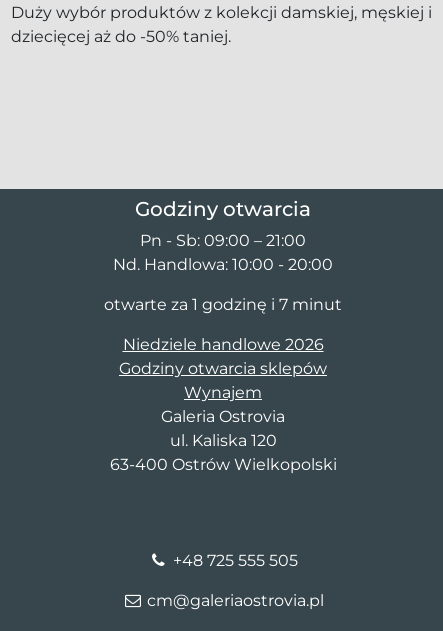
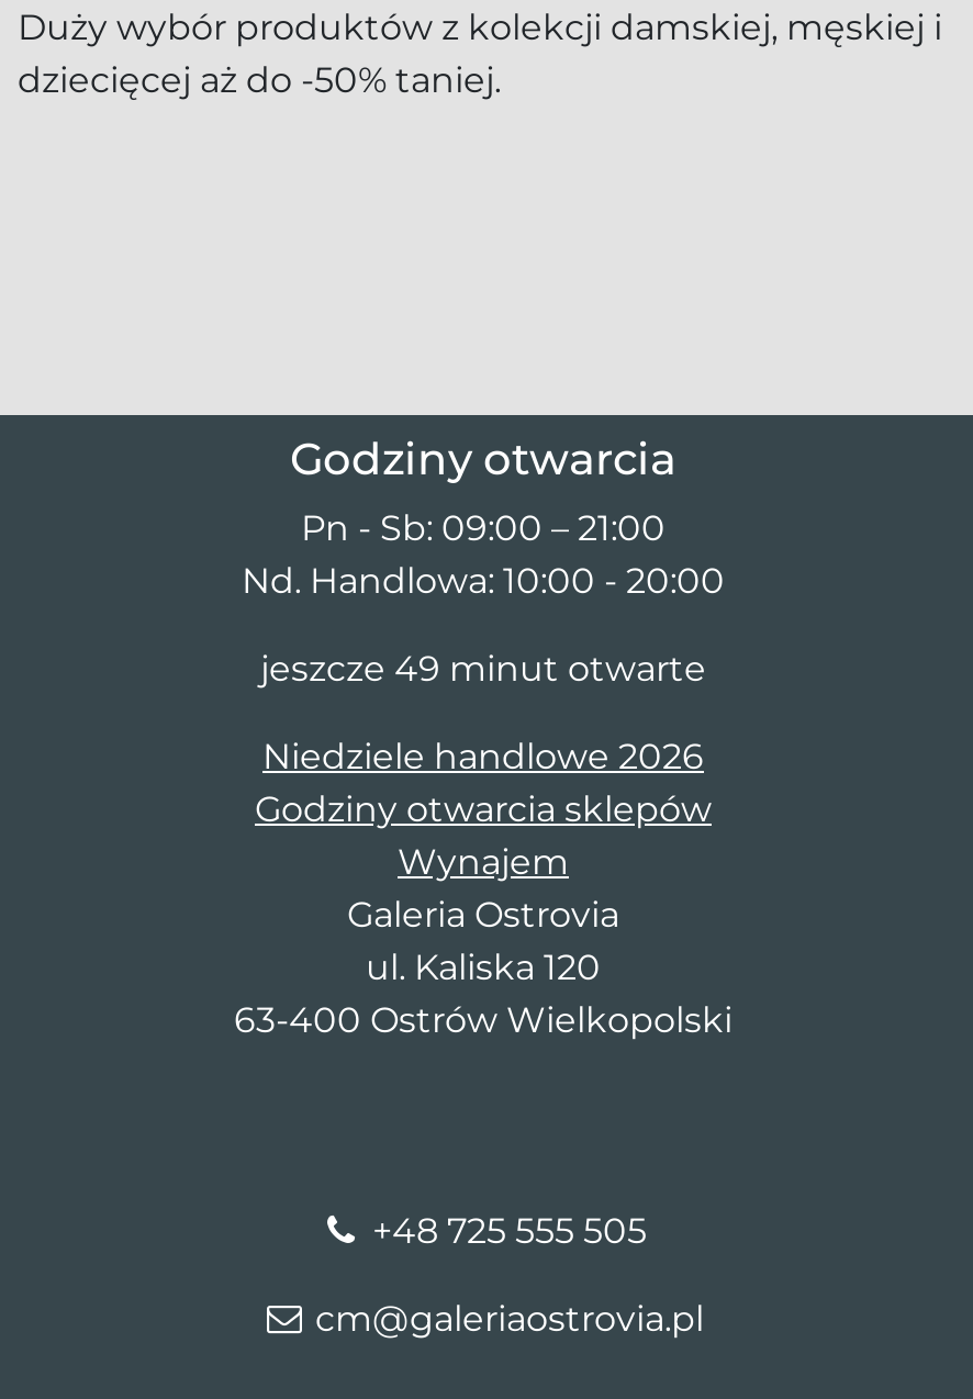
[104,295,342,314] otwarte za 1 godzinę i 7 minut -> [260,649,706,690] jeszcze 49 minut otwarte

